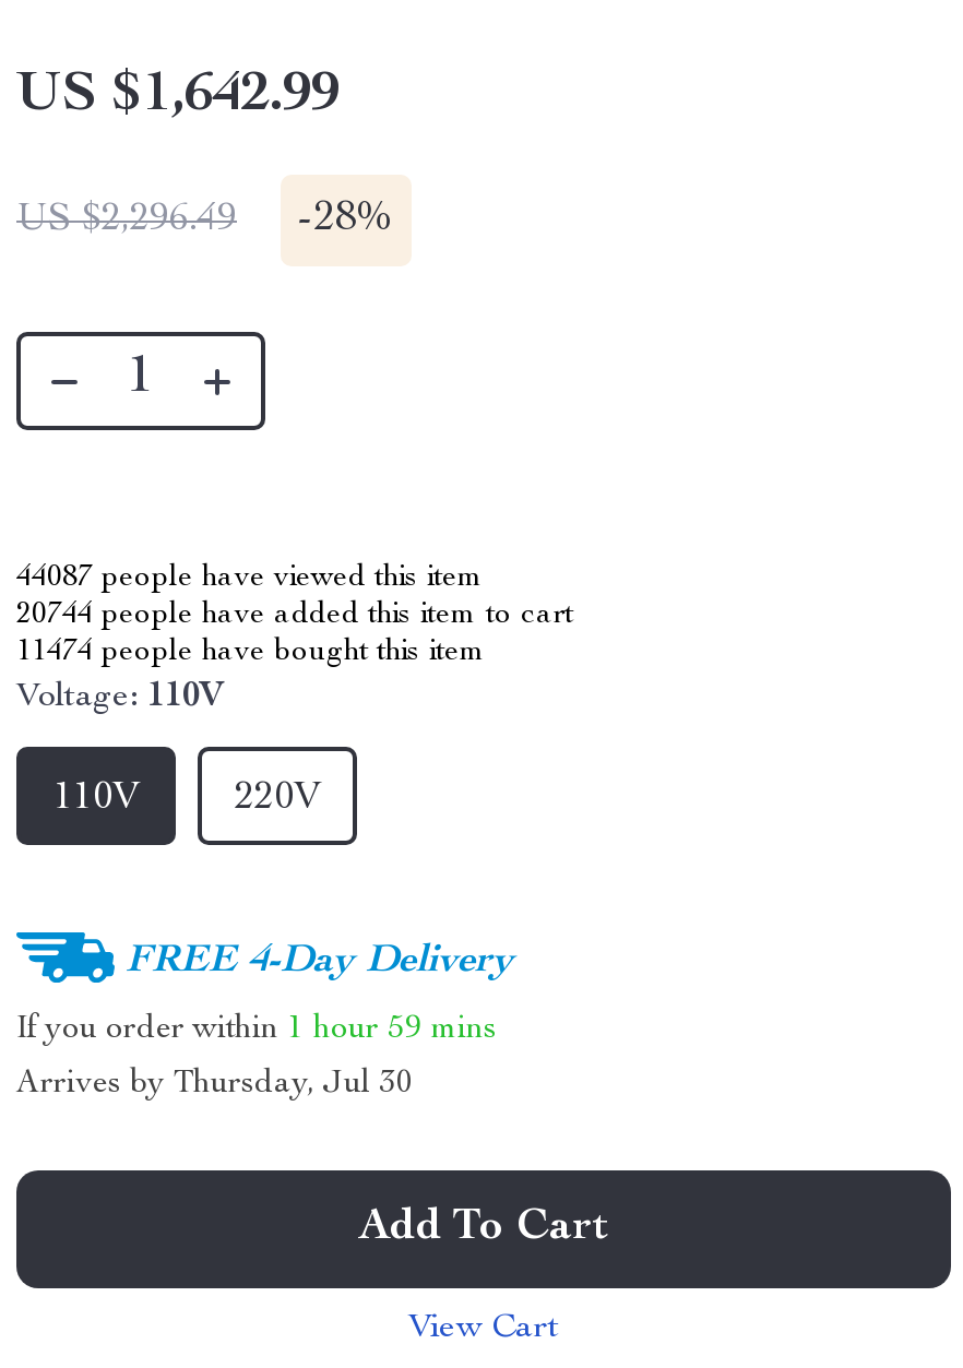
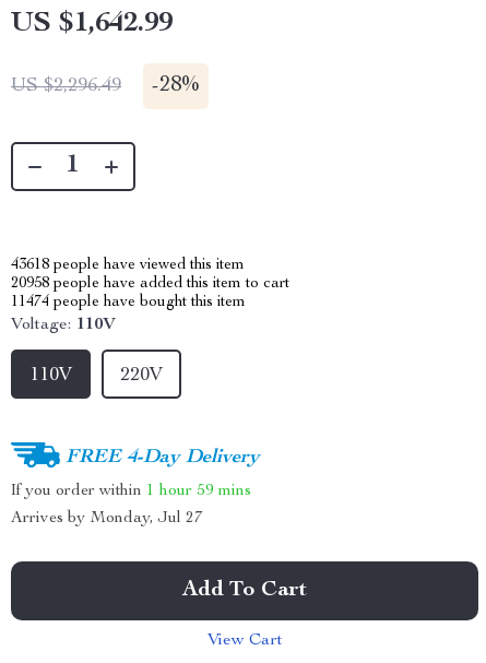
[16,563,484,594] 44087 people have viewed this item -> [11,258,245,273] 43618 people have viewed this item
[16,600,573,631] 20744 people have added this item to cart -> [11,276,289,292] 20958 people have added this item to cart
[16,1068,414,1101] Arrives by Thursday, Jul 30 -> [11,510,203,526] Arrives by Monday, Jul 27

